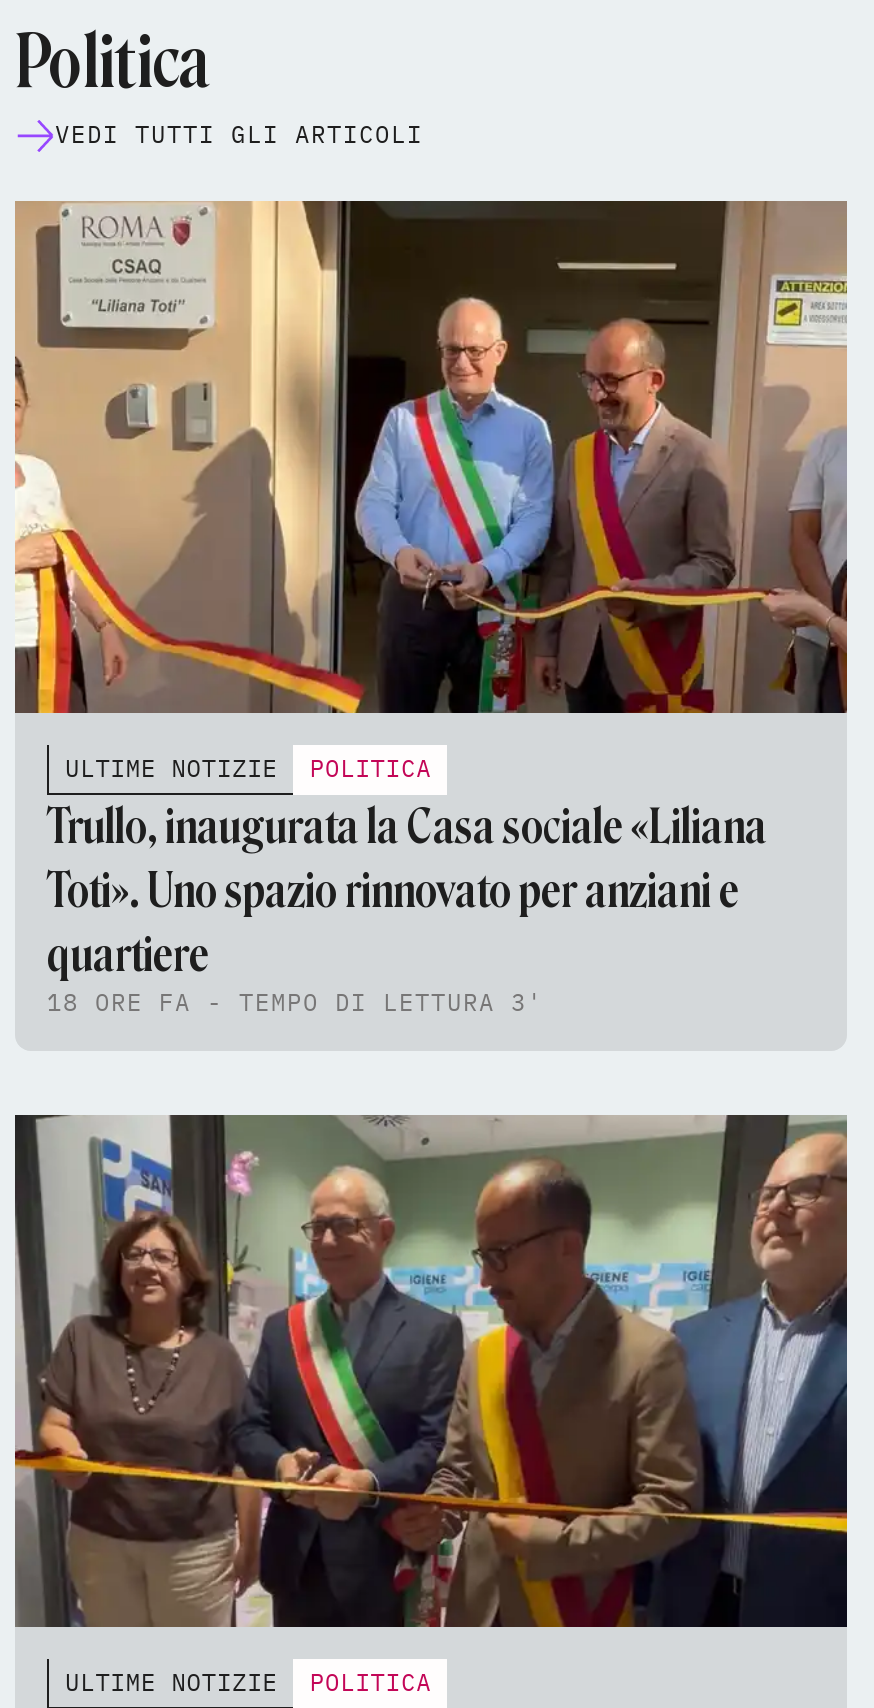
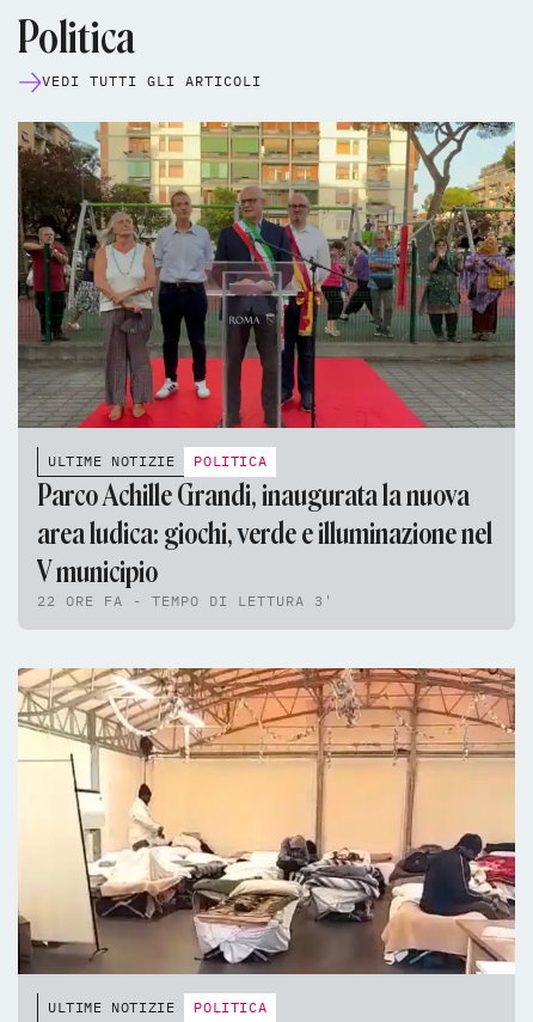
[13,198,849,716] [image] -> [17,121,516,429] [image]
[47,798,767,1018] Trullo, inaugurata la Casa sociale «Liliana | Toti». Uno spazio rinnovato per anziani e | quartiere | 18 ORE FA - TEMPO DI LETTURA 3' -> [37,478,492,609] Parco Achille Grandi, inaugurata la nuova | area ludica: giochi, verde e illuminazione nel | V municipio | 22 ORE FA - TEMPO DI LETTURA 3'
[13,1112,849,1630] [image] -> [17,667,516,974] [image]

